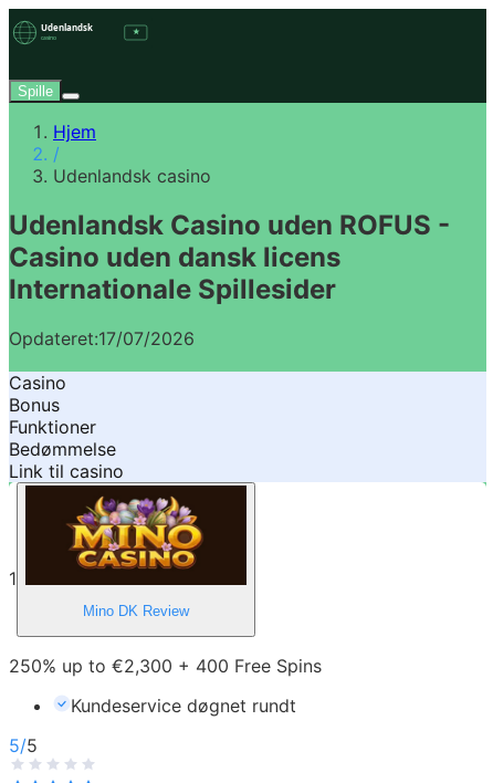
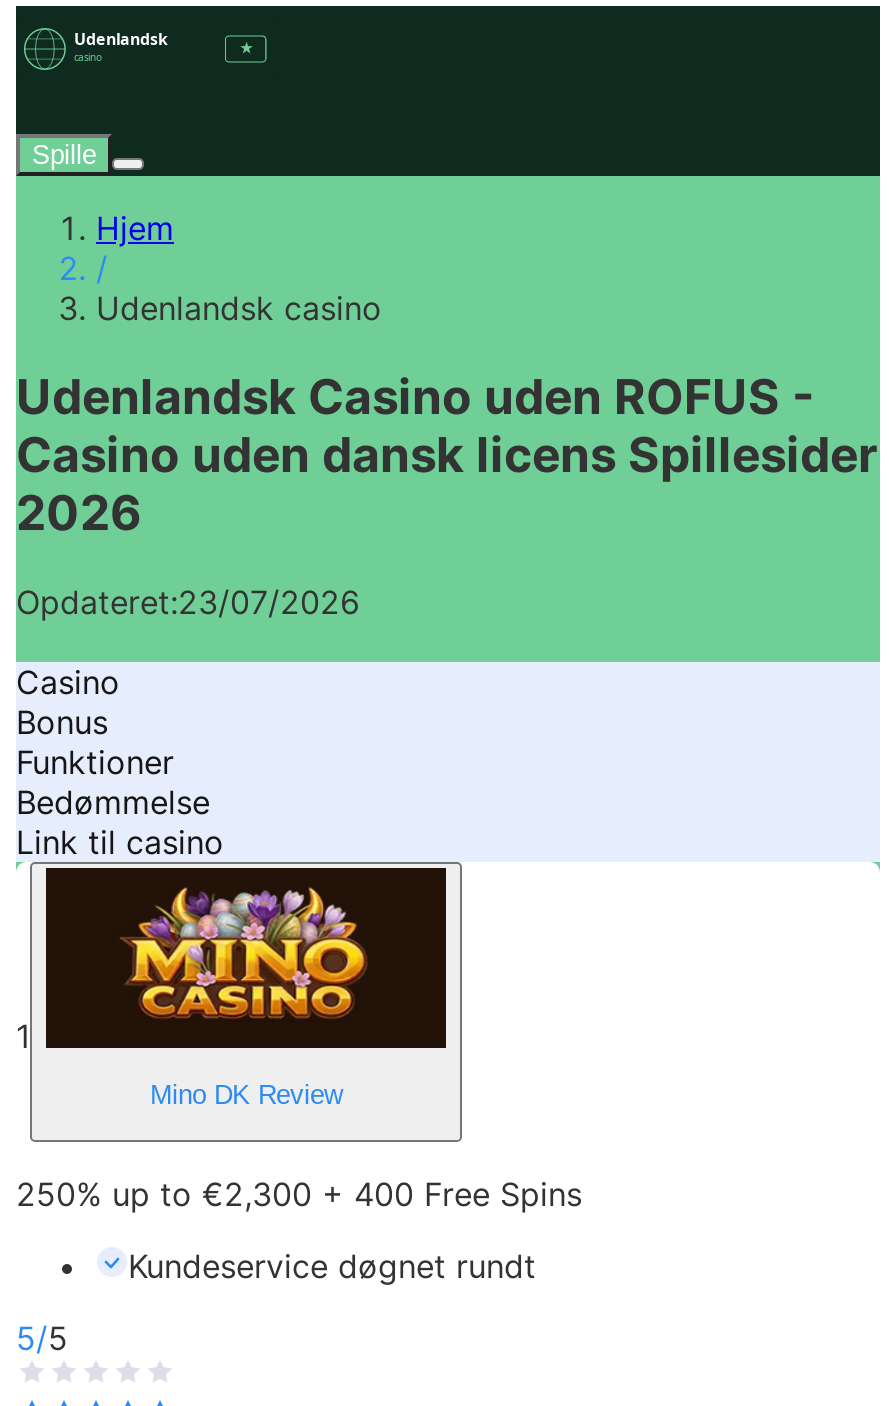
[9,241,340,305] Casino uden dansk licens | Internationale Spillesider -> [16,426,878,542] Casino uden dansk licens Spillesider | 2026
[9,327,195,349] Opdateret:17/07/2026 -> [16,582,360,622] Opdateret:23/07/2026

